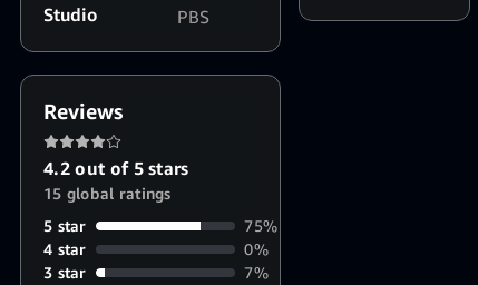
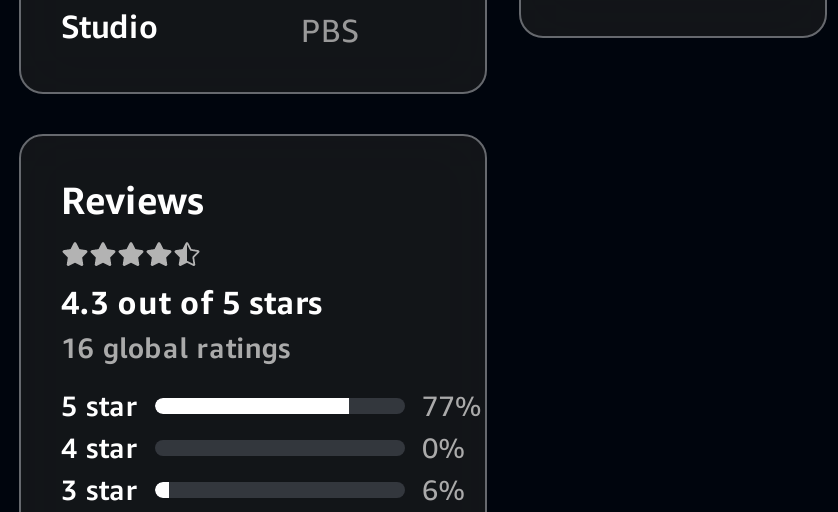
[43,157,189,180] 4.2 out of 5 stars -> [61,283,323,323] 4.3 out of 5 stars
[43,184,171,203] 15 global ratings -> [61,331,291,365] 16 global ratings
[245,216,278,235] 75% -> [422,389,482,423] 77%
[245,263,269,282] 7% -> [422,473,465,507] 6%

